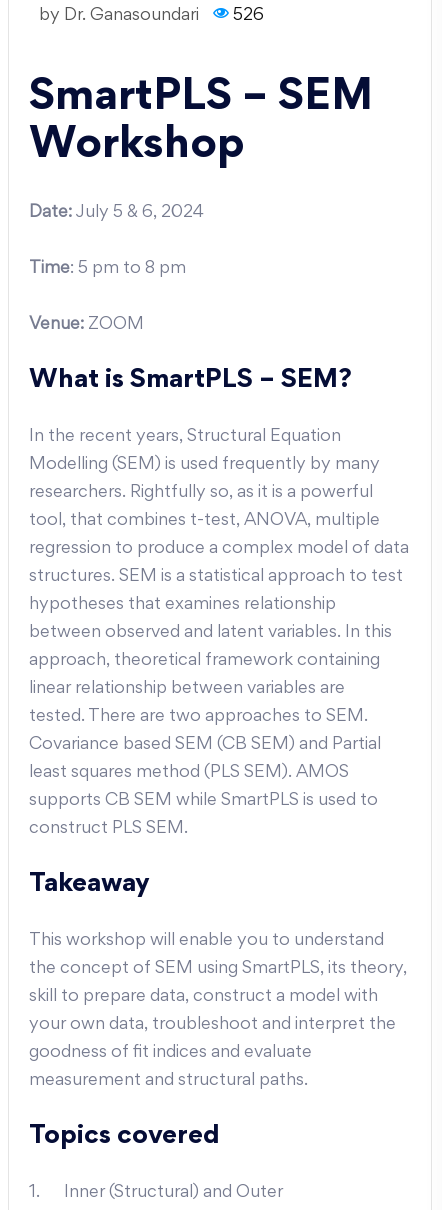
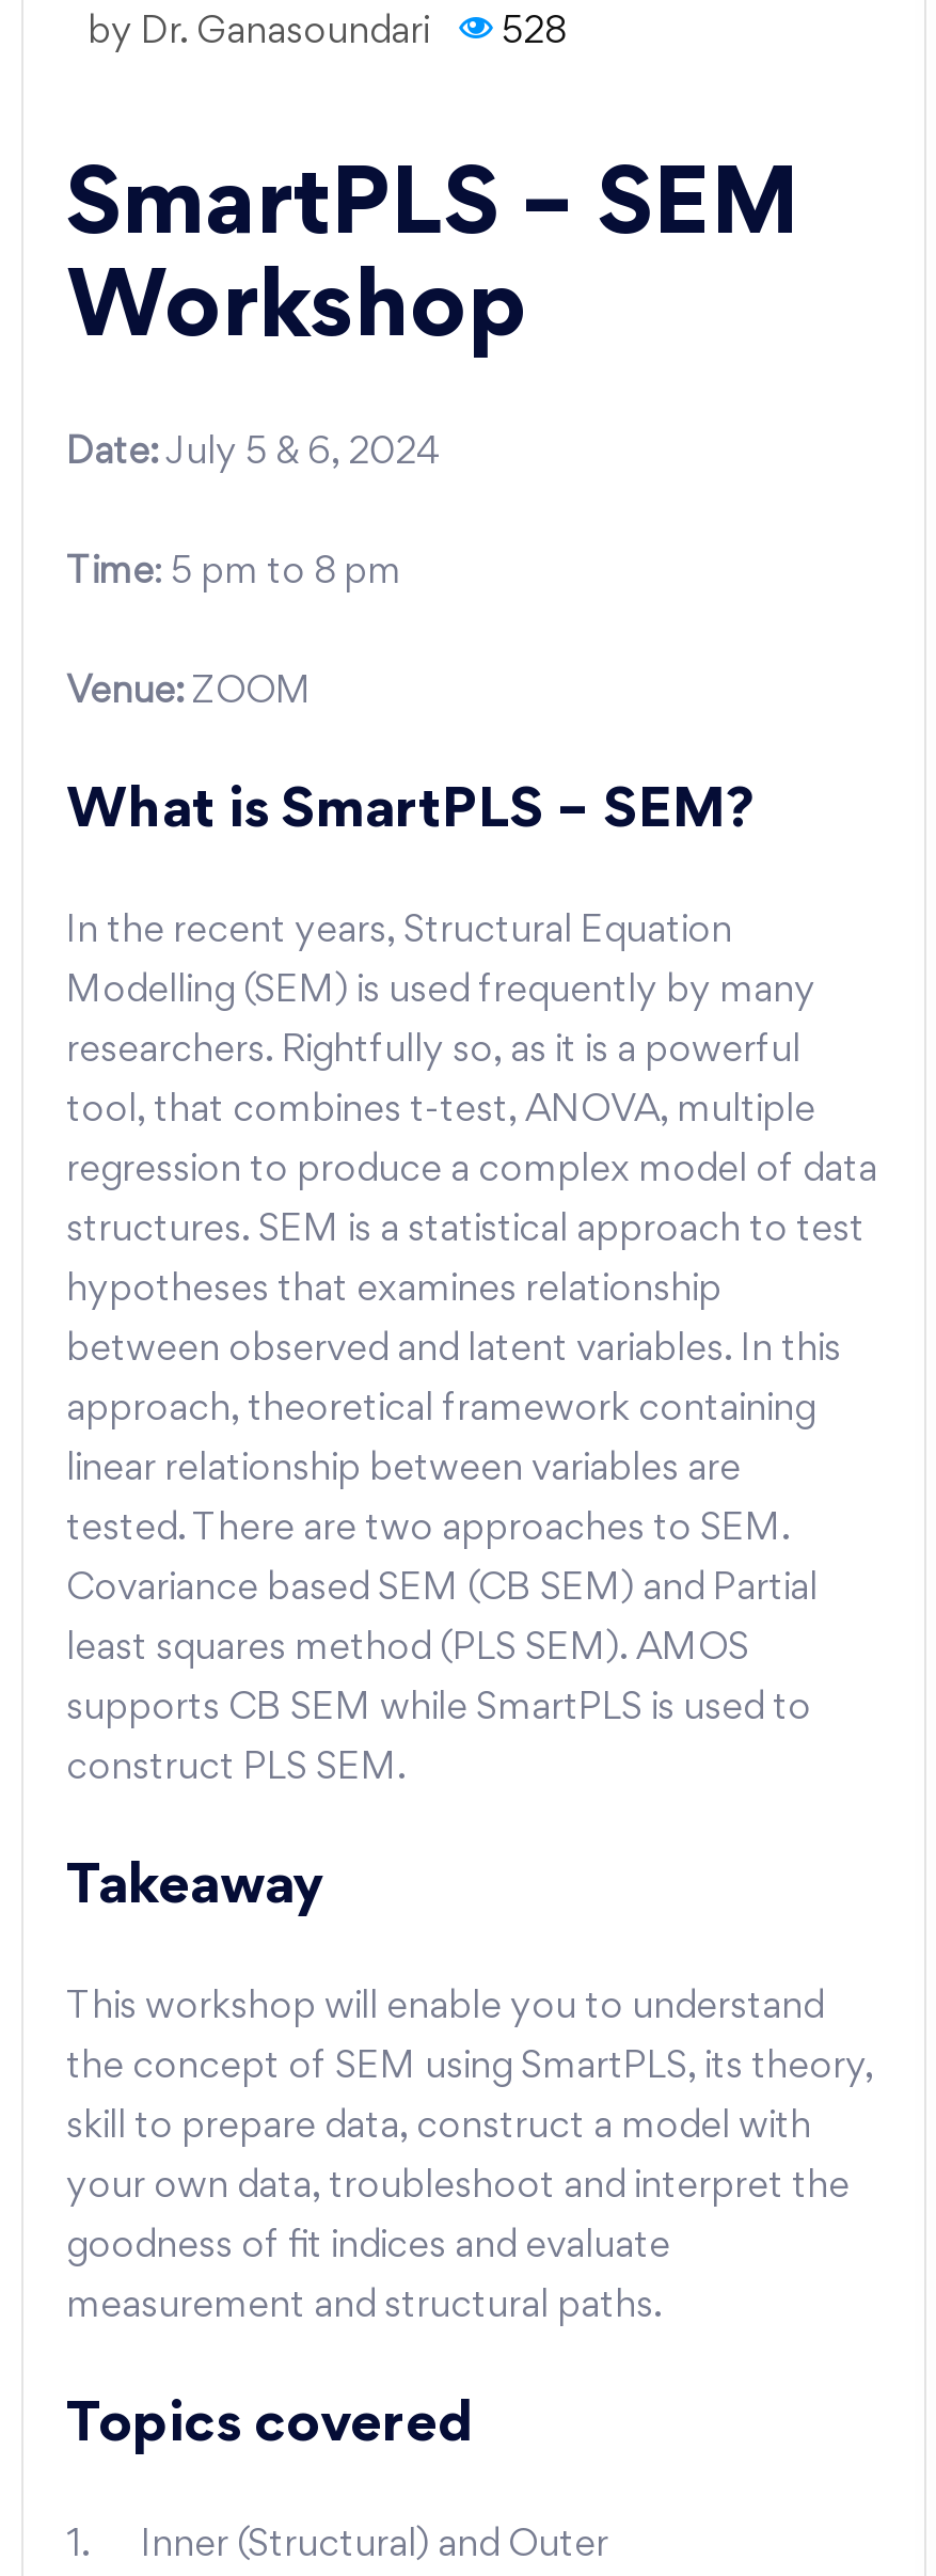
[39,8,264,24] by Dr. Ganasoundari 526 -> [88,18,566,52] by Dr. Ganasoundari 528

